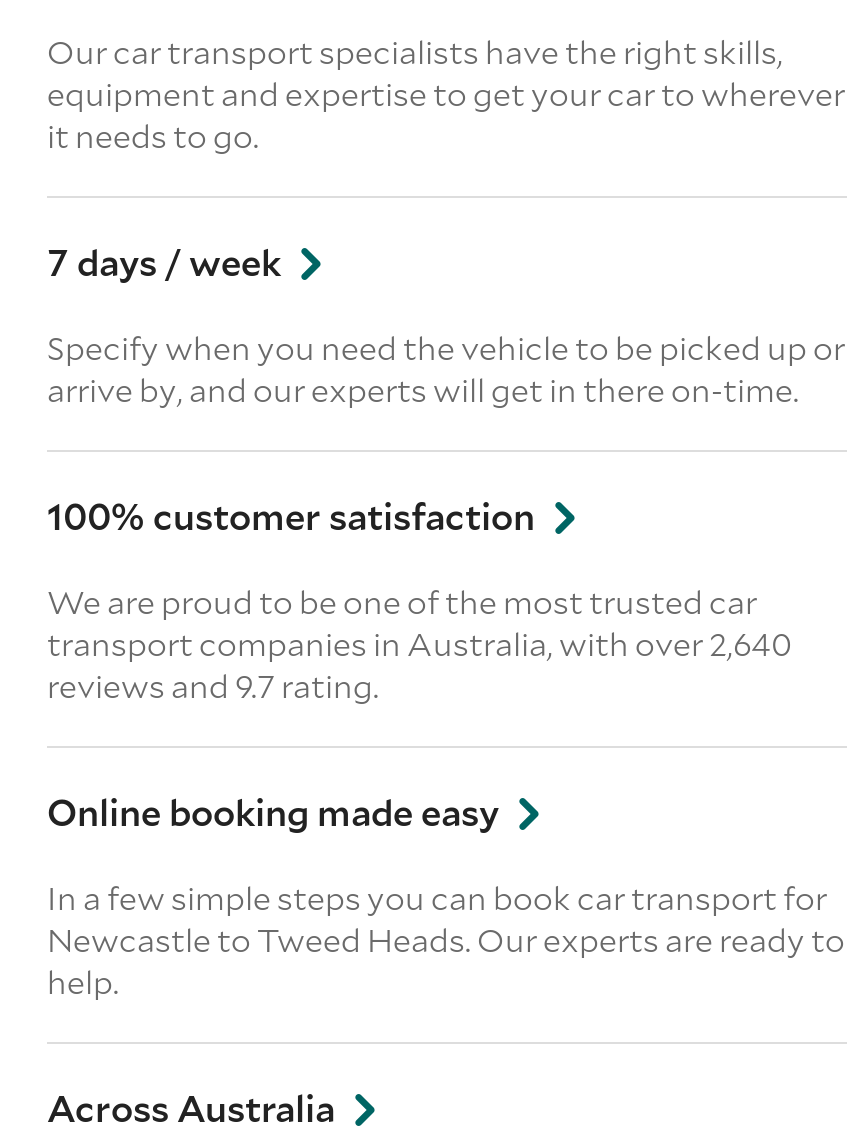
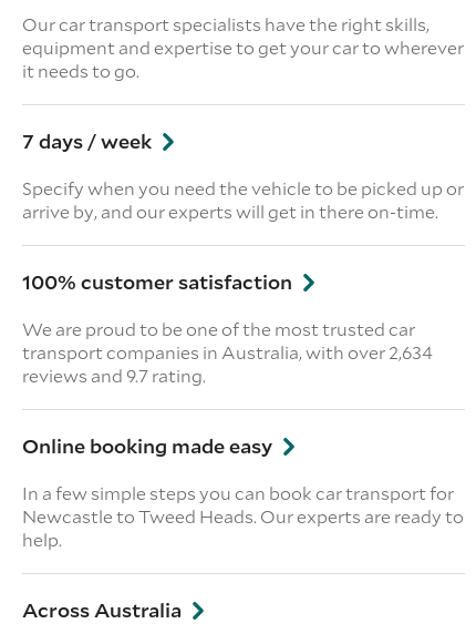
[47,622,793,664] transport companies in Australia, with over 2,640 -> [22,340,433,364] transport companies in Australia, with over 2,634

